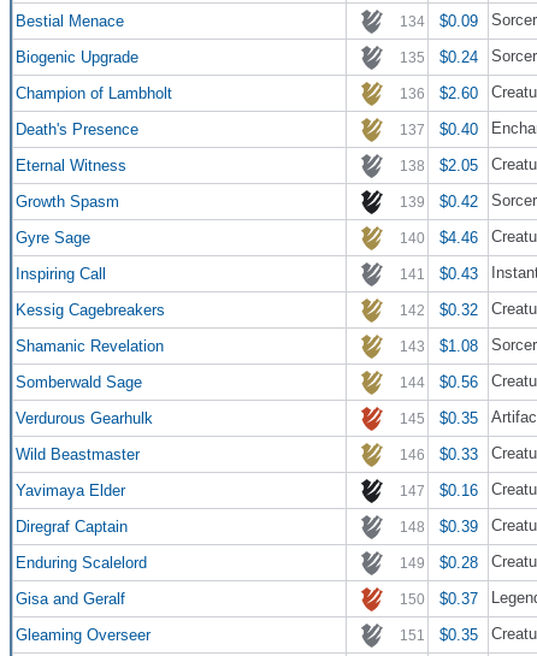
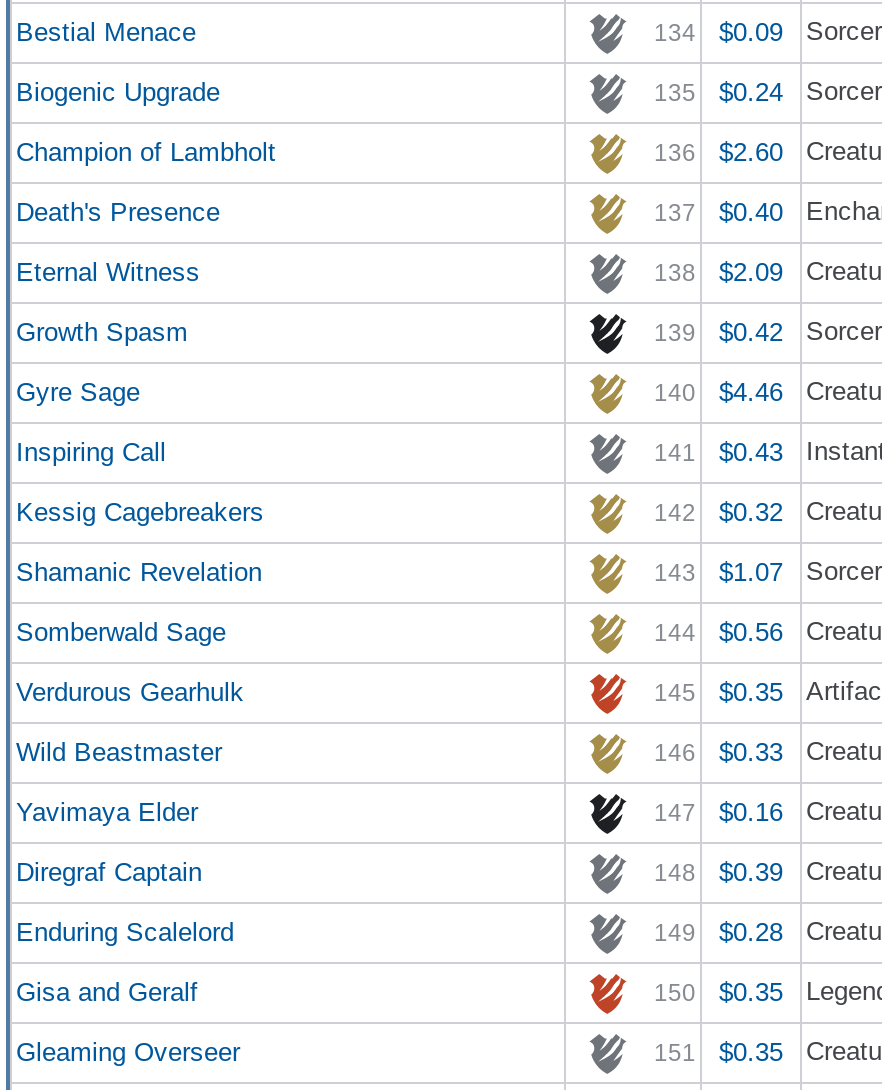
[439,156,477,174] $2.05 -> [719,258,783,288] $2.09
[439,337,477,355] $1.08 -> [719,558,783,588] $1.07
[439,590,477,608] $0.37 -> [719,978,783,1008] $0.35

